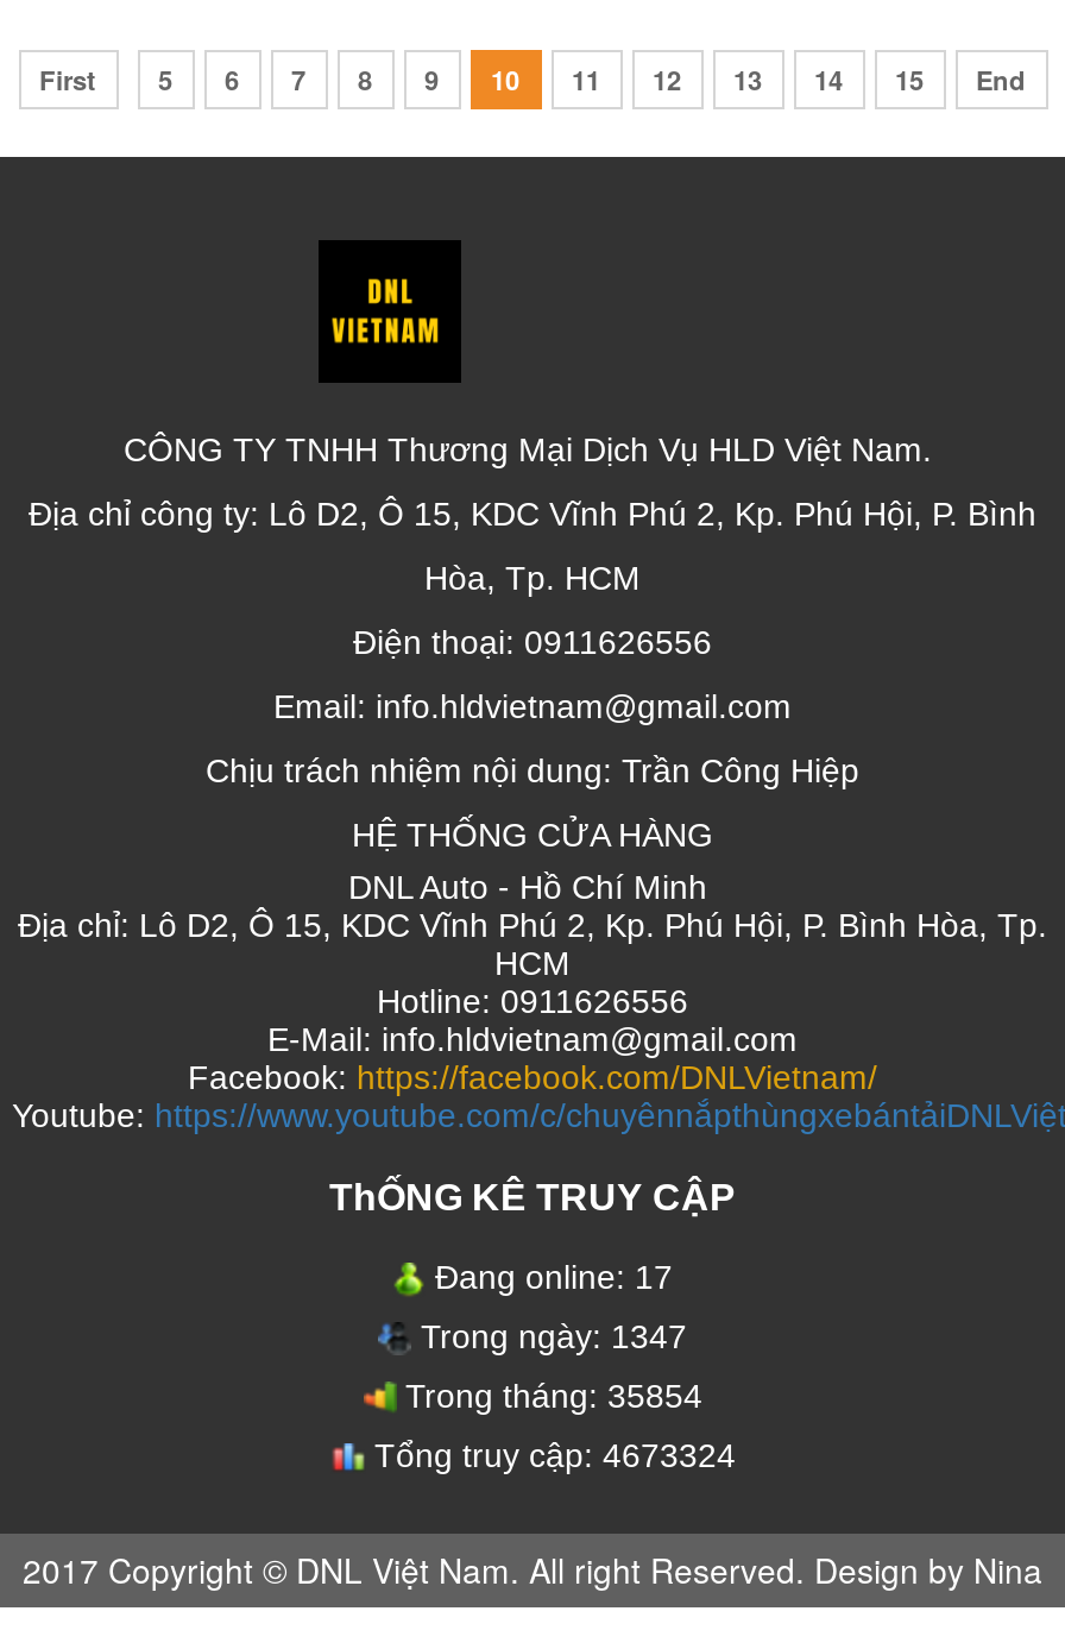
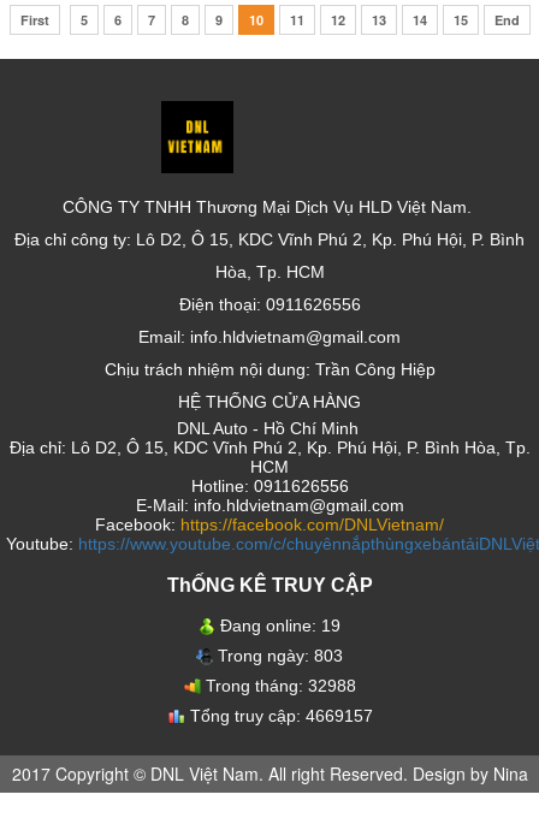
[426,1258,673,1296] Đang online: 17 -> [215,616,340,635] Đang online: 19
[411,1317,687,1355] Trong ngày: 1347 -> [213,646,343,665] Trong ngày: 803
[396,1377,702,1415] Trong tháng: 35854 -> [200,676,356,695] Trong tháng: 32988
[365,1436,736,1474] Tổng truy cập: 4673324 -> [185,706,372,725] Tổng truy cập: 4669157

